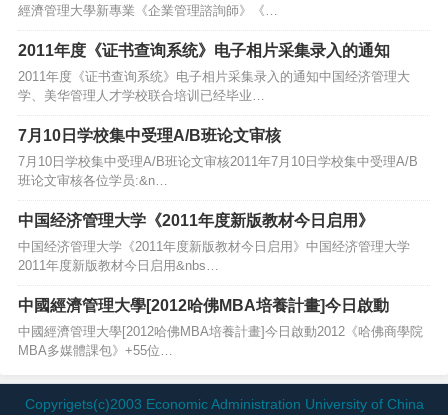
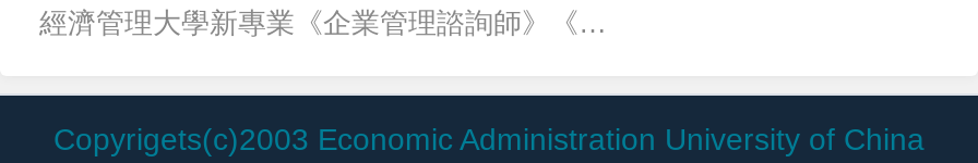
[18,42,423,358] 2011年度《证书查询系统》电子相片采集录入的通知 | 2011年度《证书查询系统》电子相片采集录入的通知中国经济管理大 | 学、美华管理人才学校联合培训已经毕业… | 7月10日学校集中受理A/B班论文审核 | 7月10日学校集中受理A/B班论文审核2011年7月10日学校集中受理A/B | 班论文审核各位学员:&n… | 中国经济管理大学《2011年度新版教材今日启用》 | 中国经济管理大学《2011年度新版教材今日启用》中国经济管理大学 | 2011年度新版教材今日启用&nbs… | 中國經濟管理大學[2012哈佛MBA培養計畫]今日啟動 | 中國經濟管理大學[2012哈佛MBA培養計畫]今日啟動2012《哈佛商學院 | MBA多媒體課包》+55位… -> none

